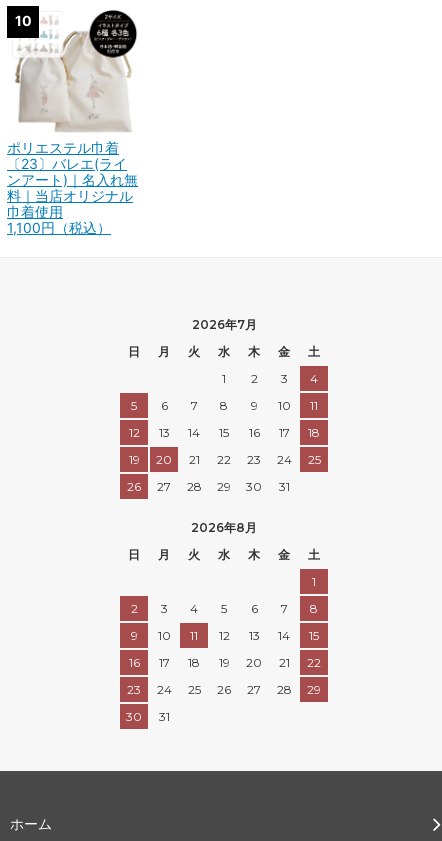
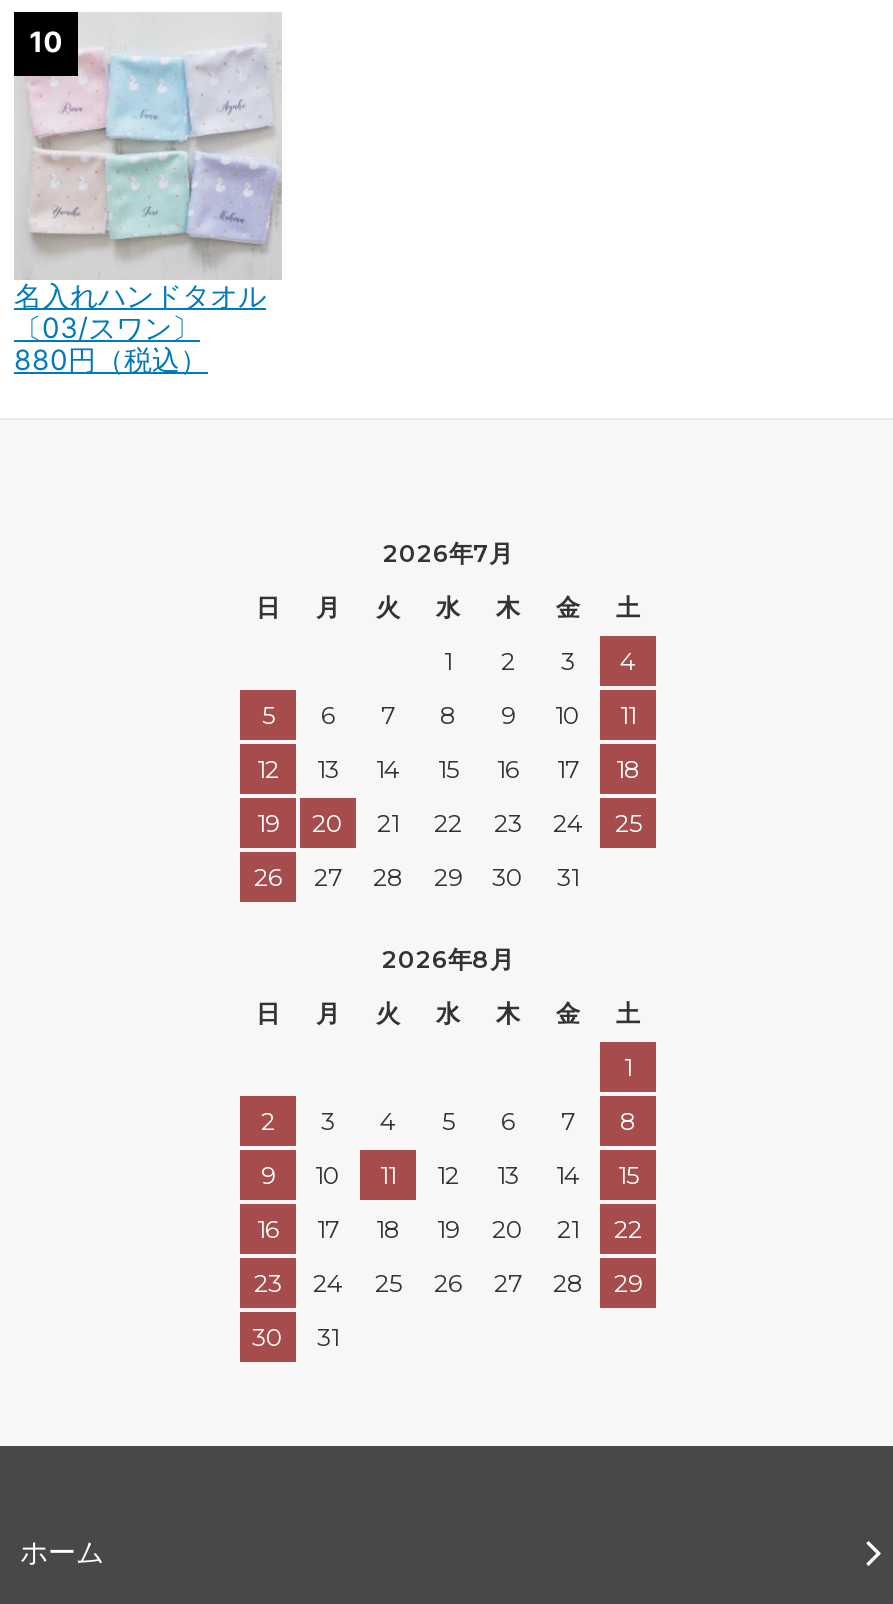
[7,7,140,236] [image] | ポリエステル巾着 | 〔23〕バレエ(ライ | ンアート)｜名入れ無 | 料｜当店オリジナル | 巾着使用 | 1,100円（税込） -> [14,12,284,376] [image] | 名入れハンドタオル | 〔03/スワン〕 | 880円（税込）

